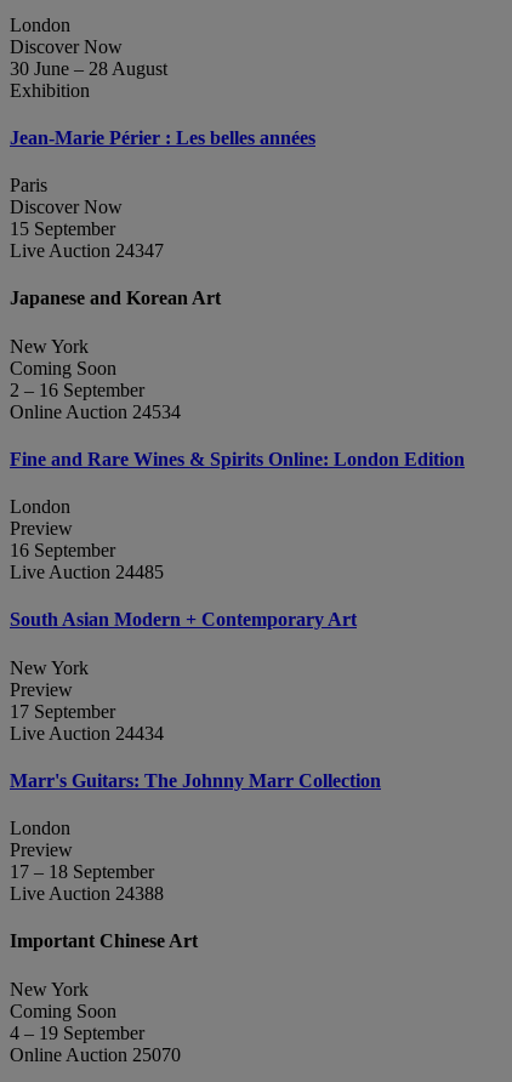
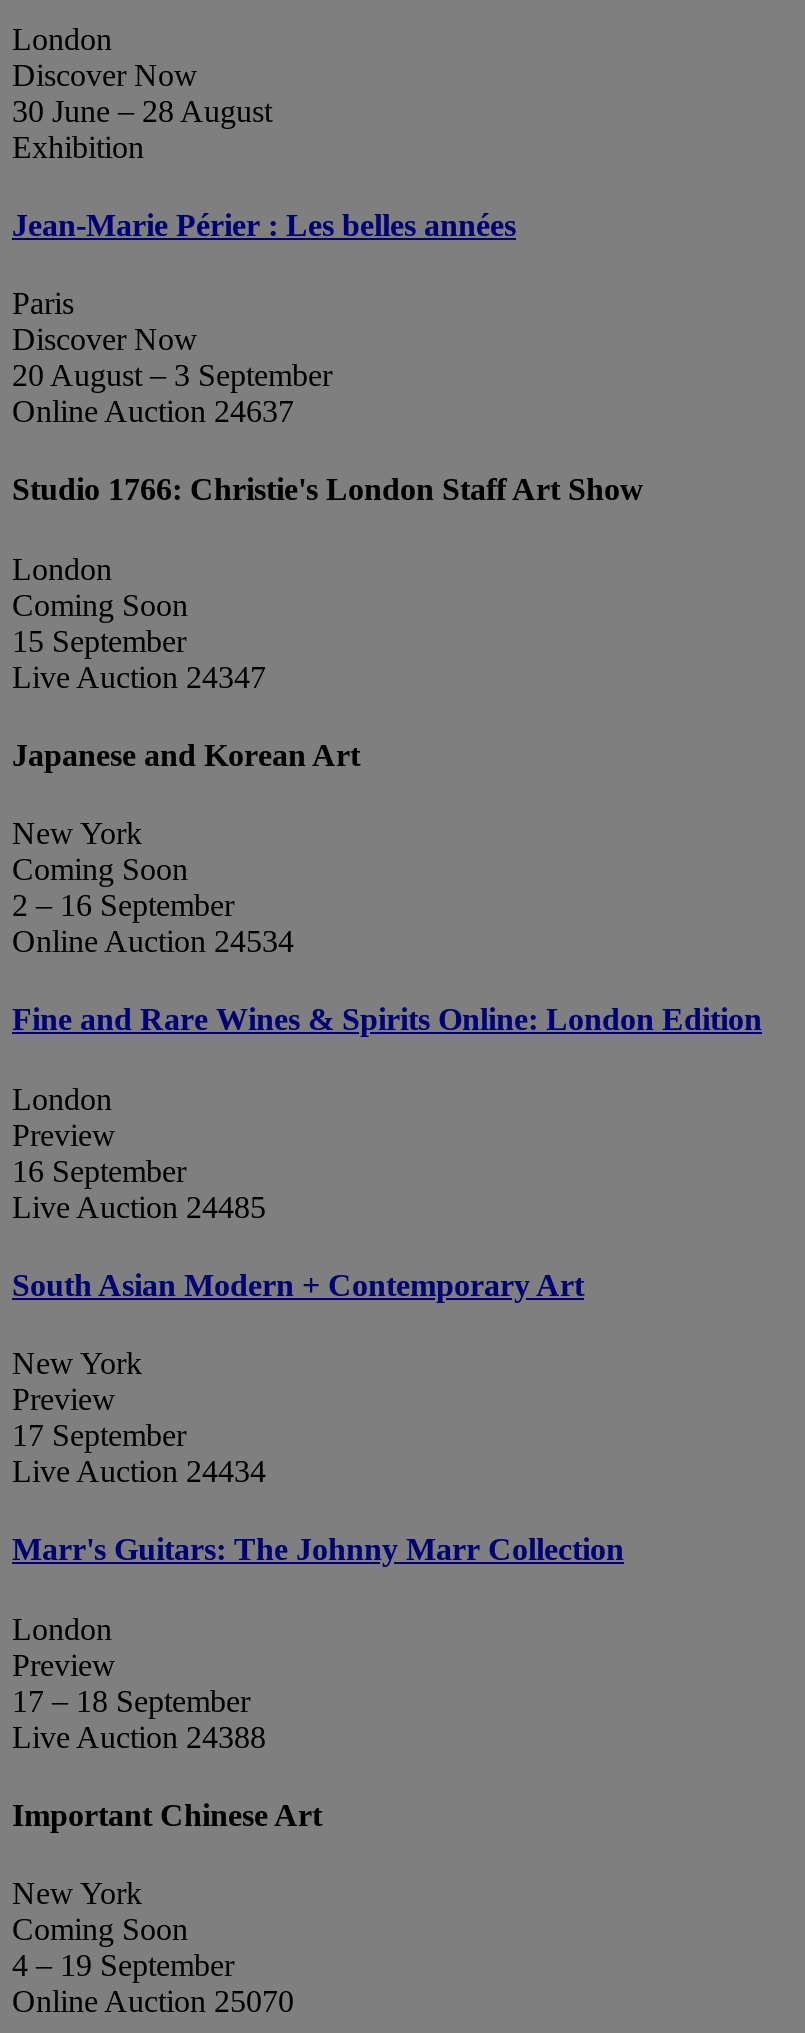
none -> [12,358,644,621] 20 August – 3 September | Online Auction 24637 | Studio 1766: Christie's London Staff Art Show | London | Coming Soon

